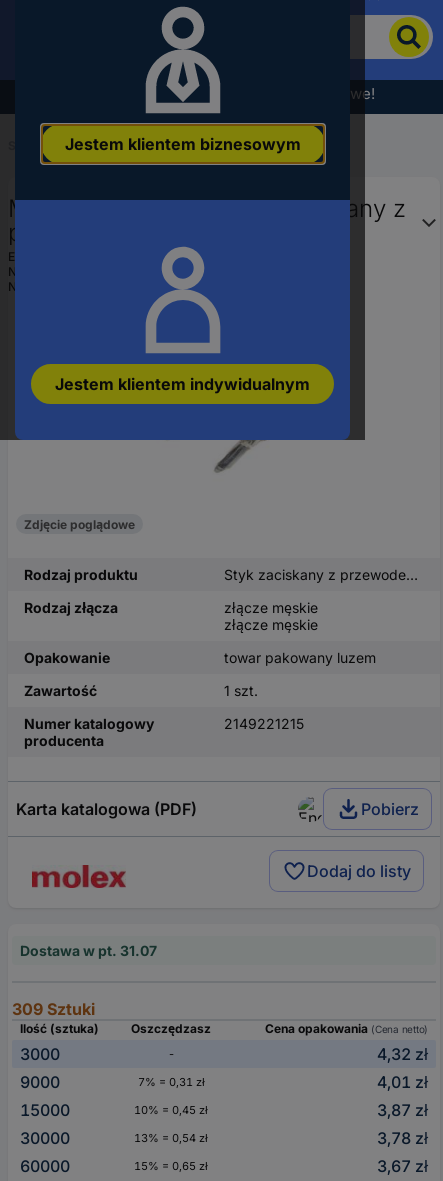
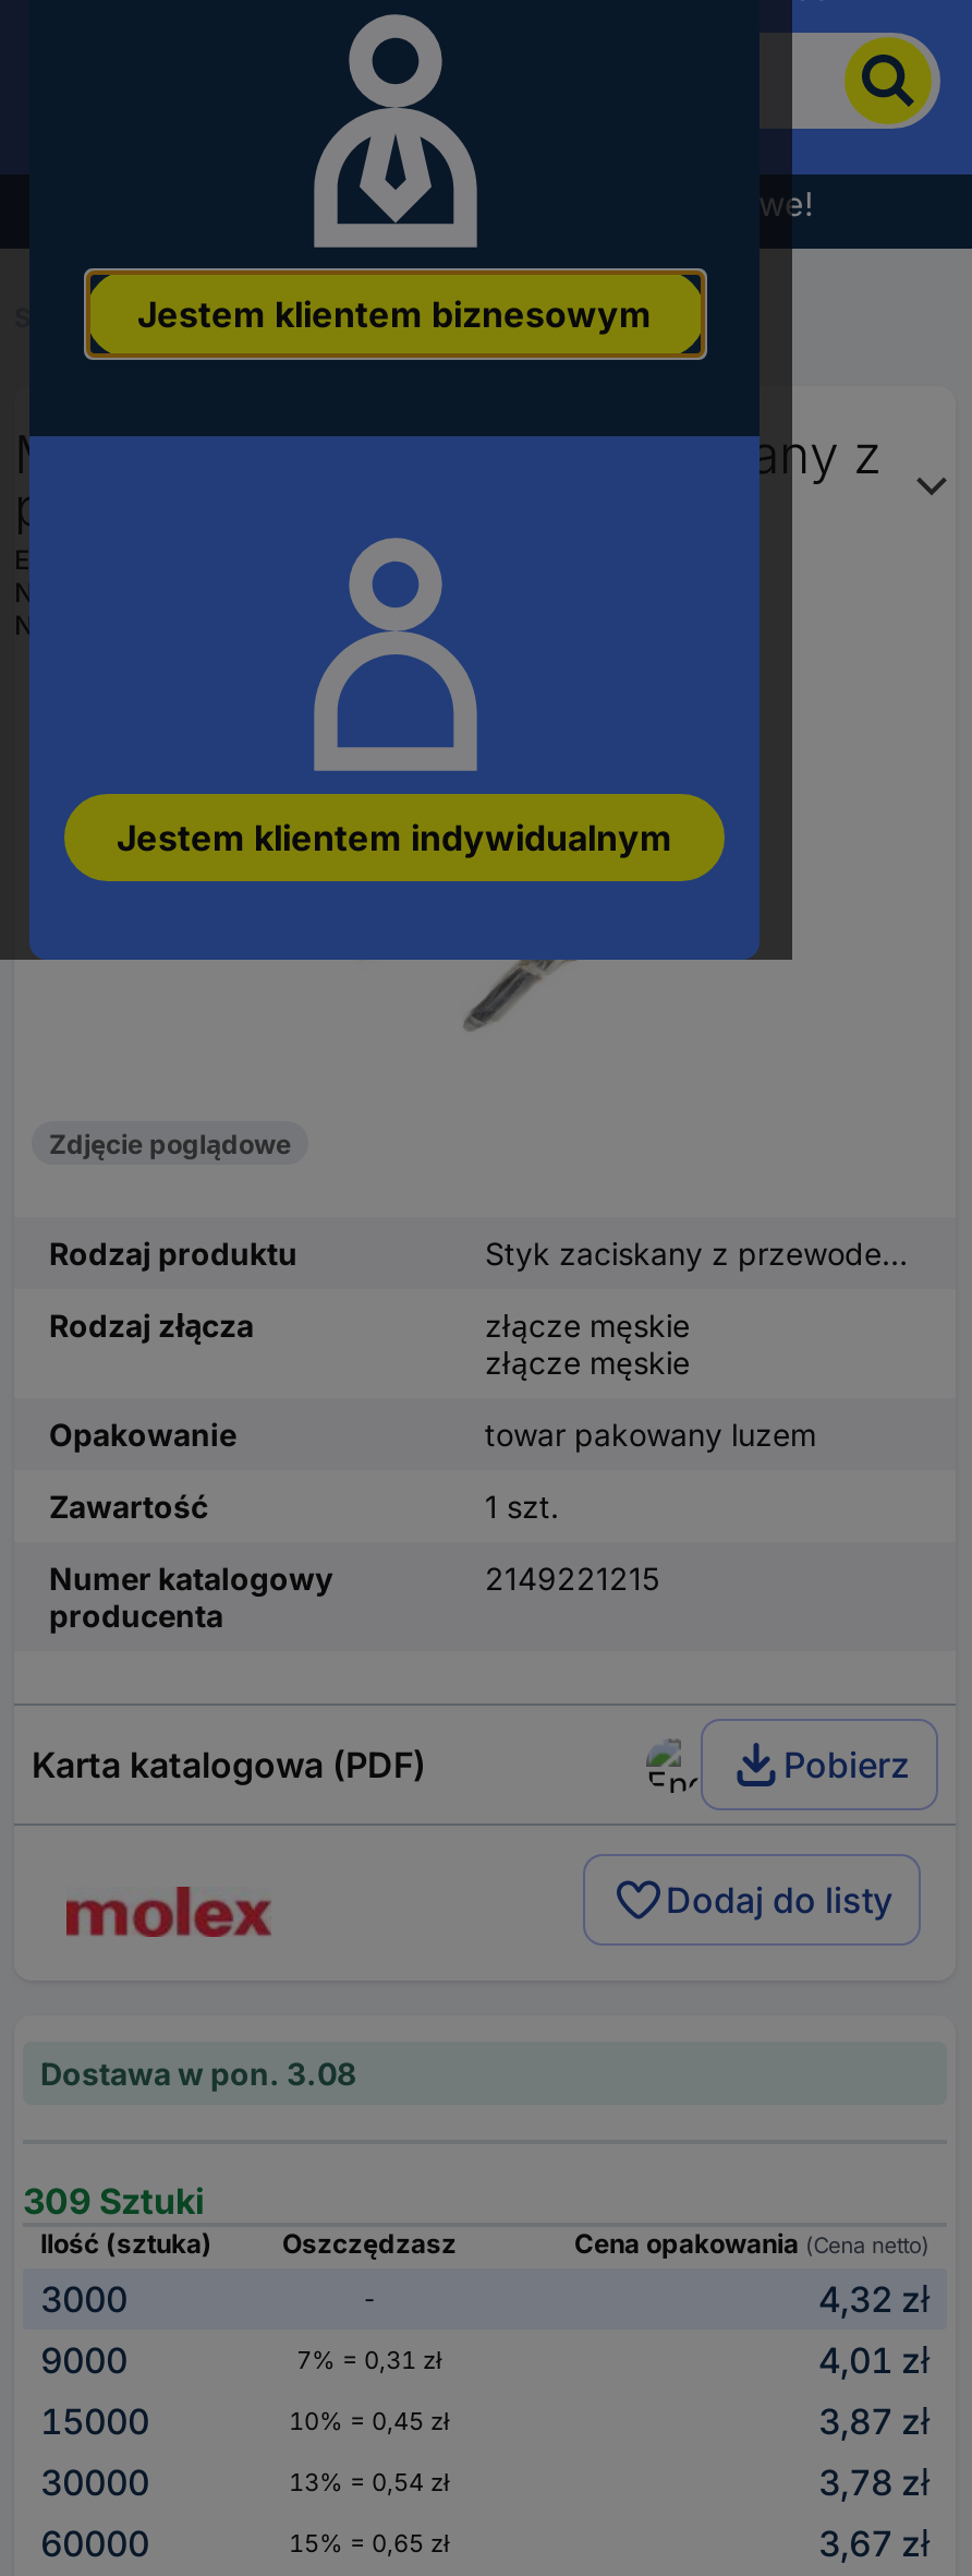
[20,942,157,959] Dostawa w pt. 31.07 -> [40,2055,356,2092] Dostawa w pon. 3.08

